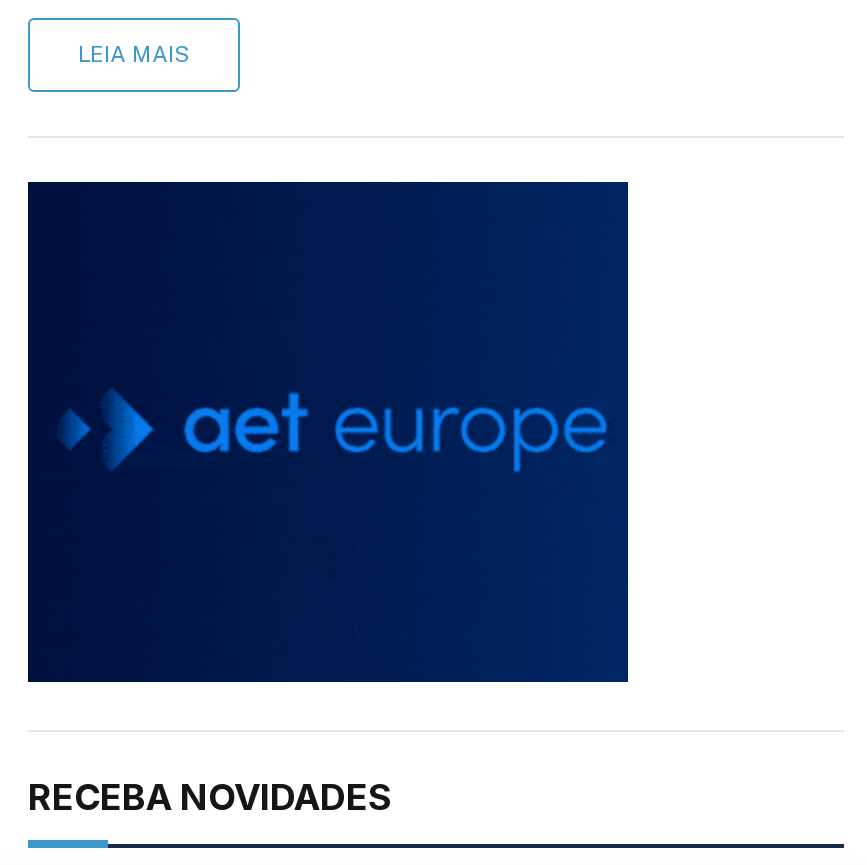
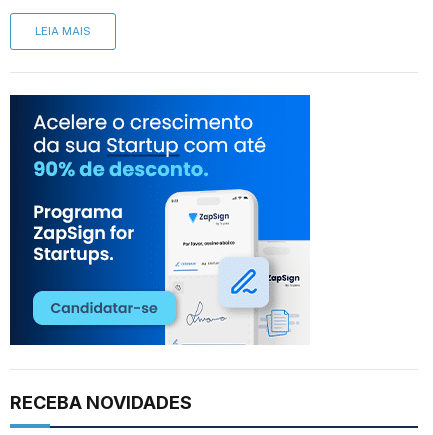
[32,179,630,685] [image] -> [13,94,311,346] [image]

